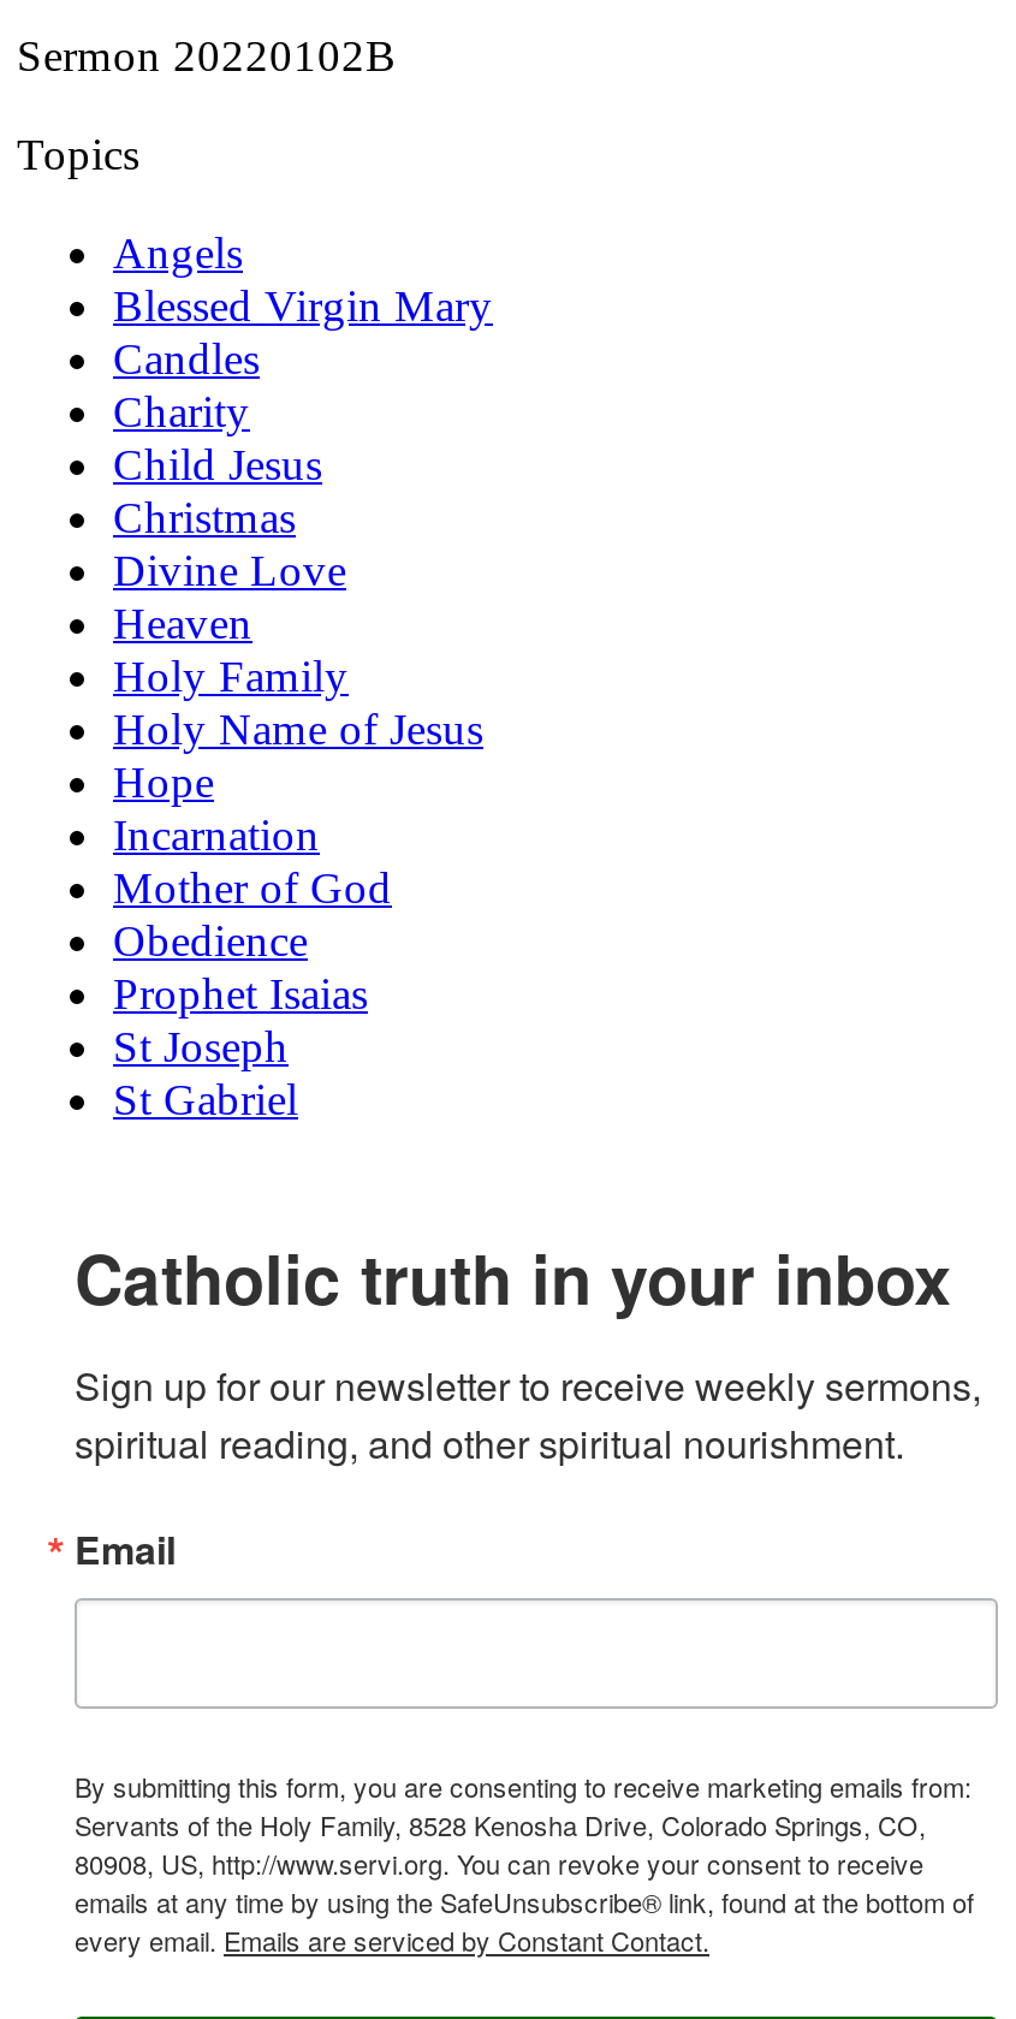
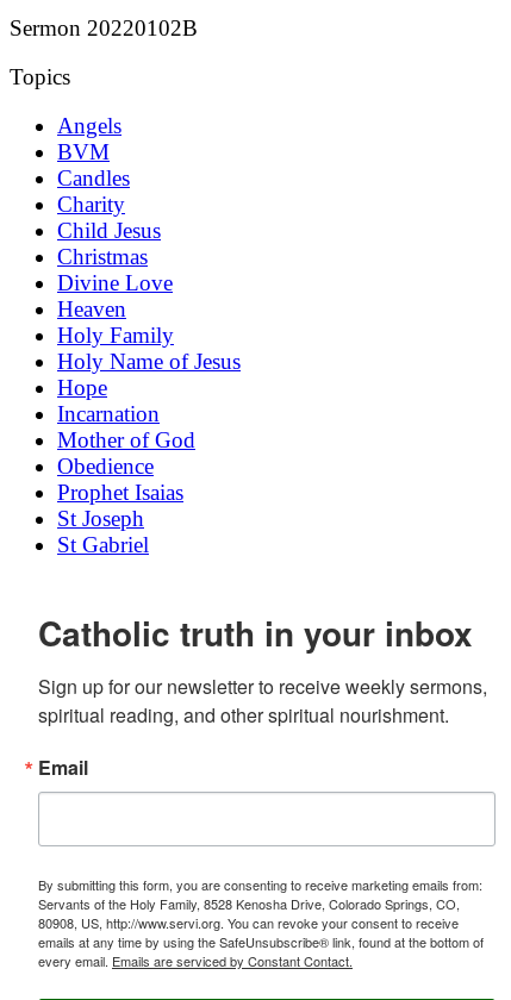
[113,279,493,330] Blessed Virgin Mary -> [57,139,110,164] BVM

